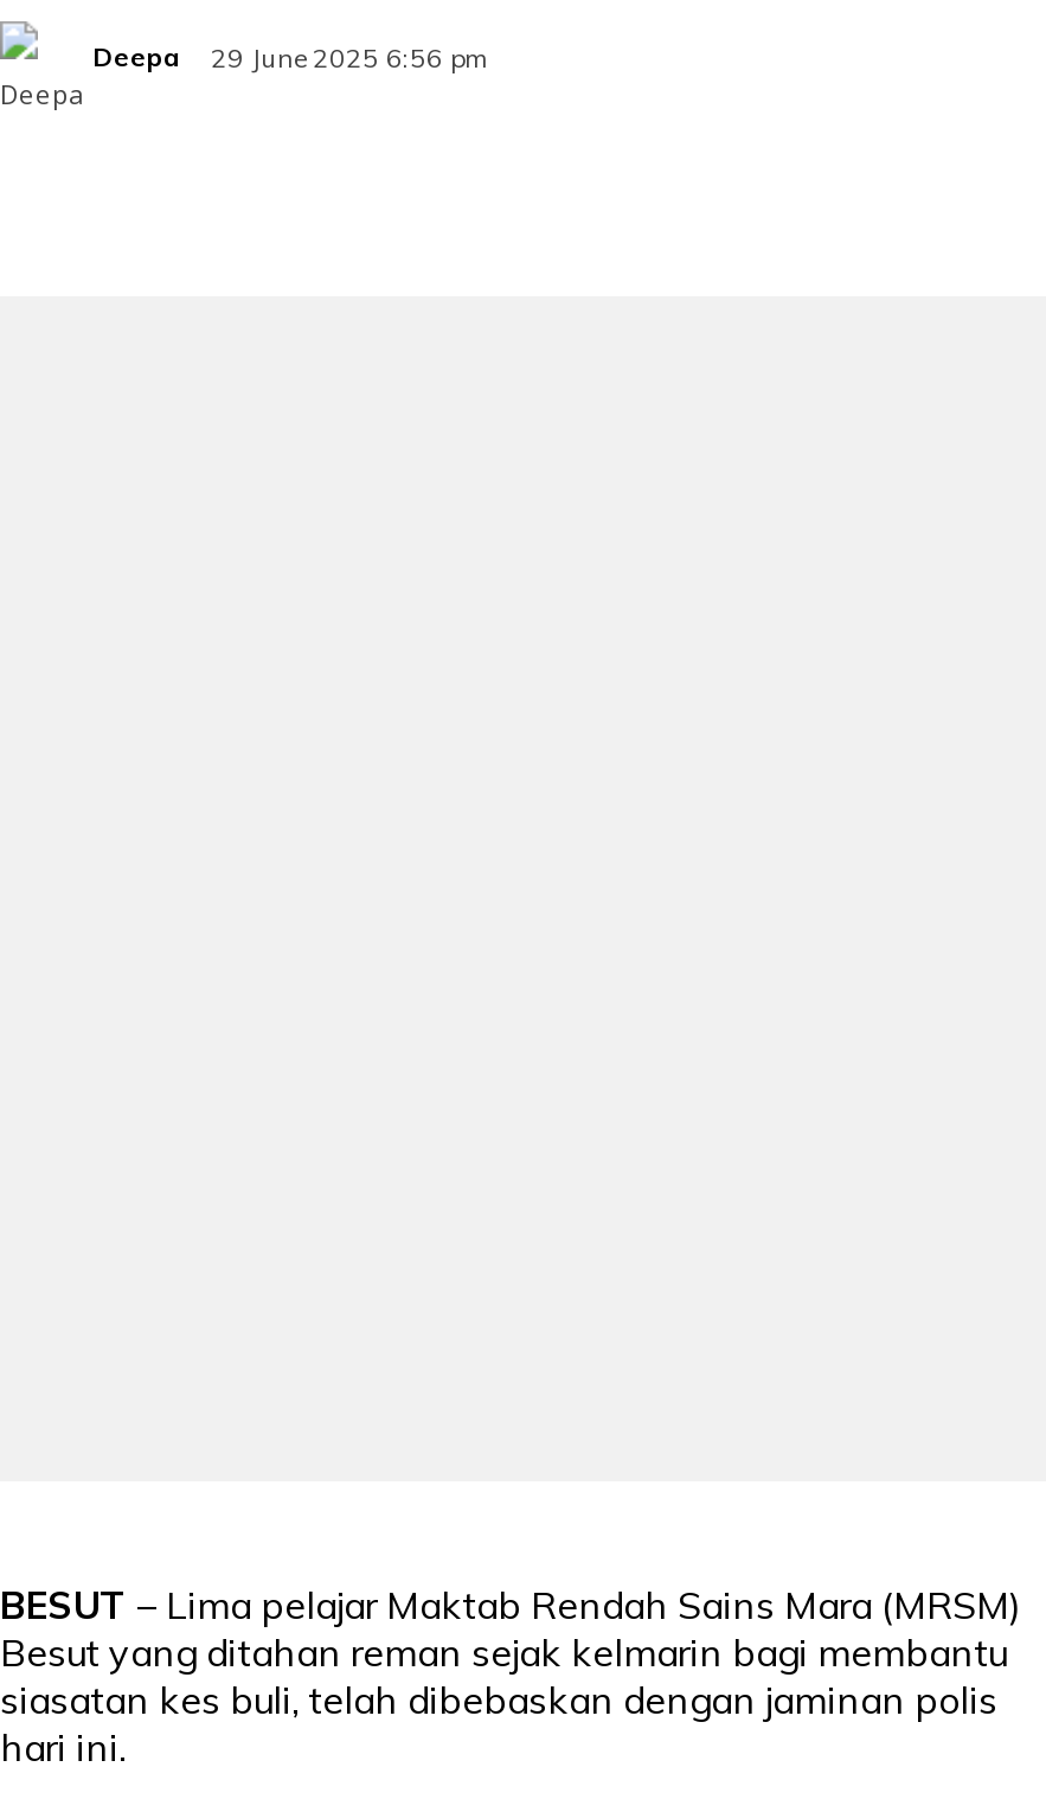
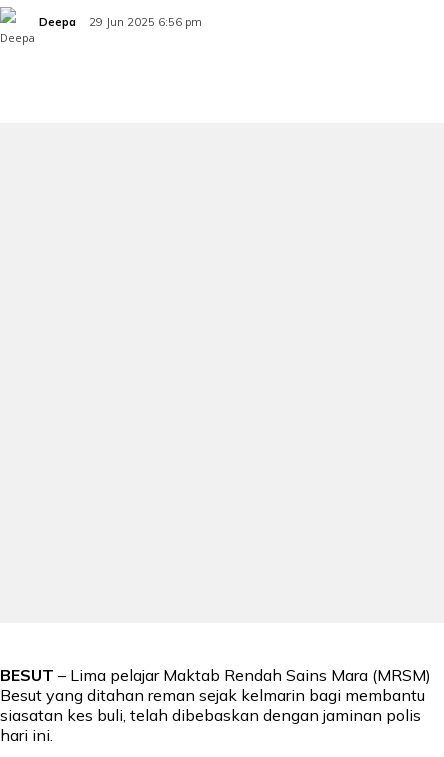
[92,39,490,74] Deepa 29 June 2025 6:56 pm -> [39,15,202,29] Deepa 29 Jun 2025 6:56 pm

